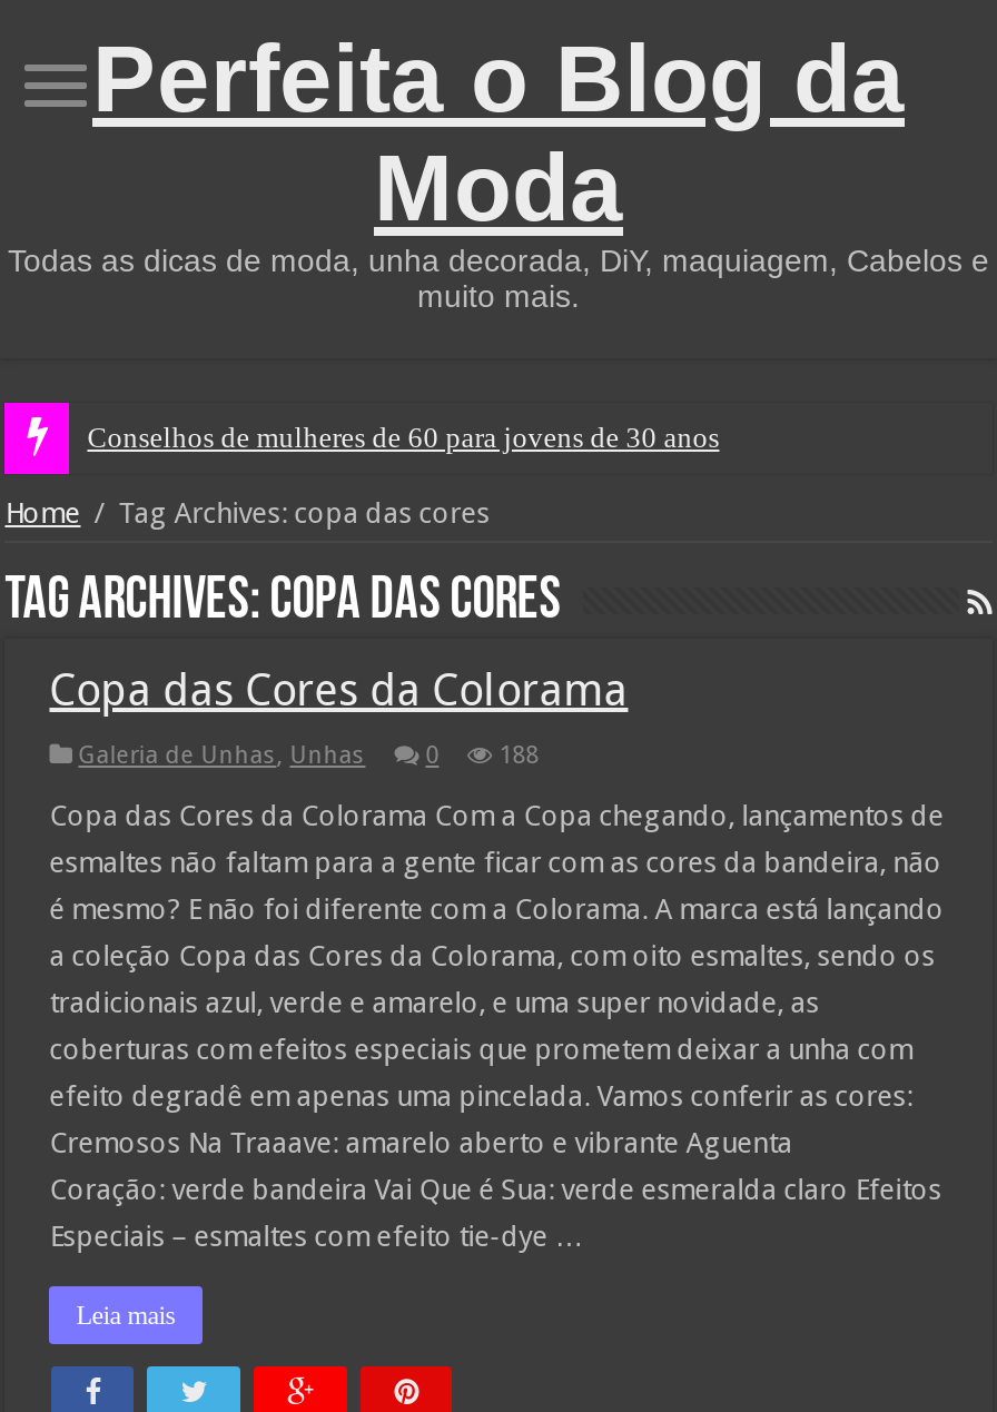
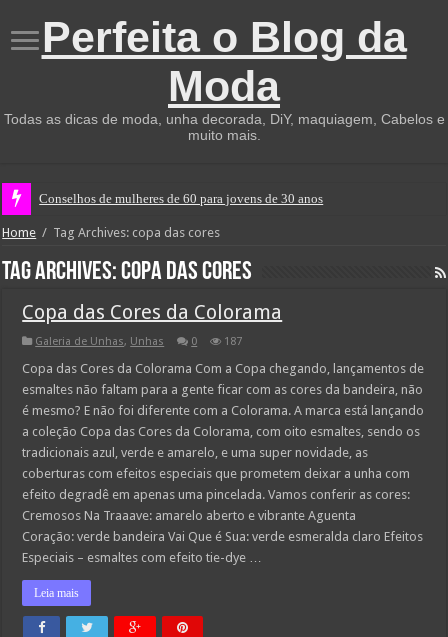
[499,741,539,770] 188 -> [224,335,242,348] 187

